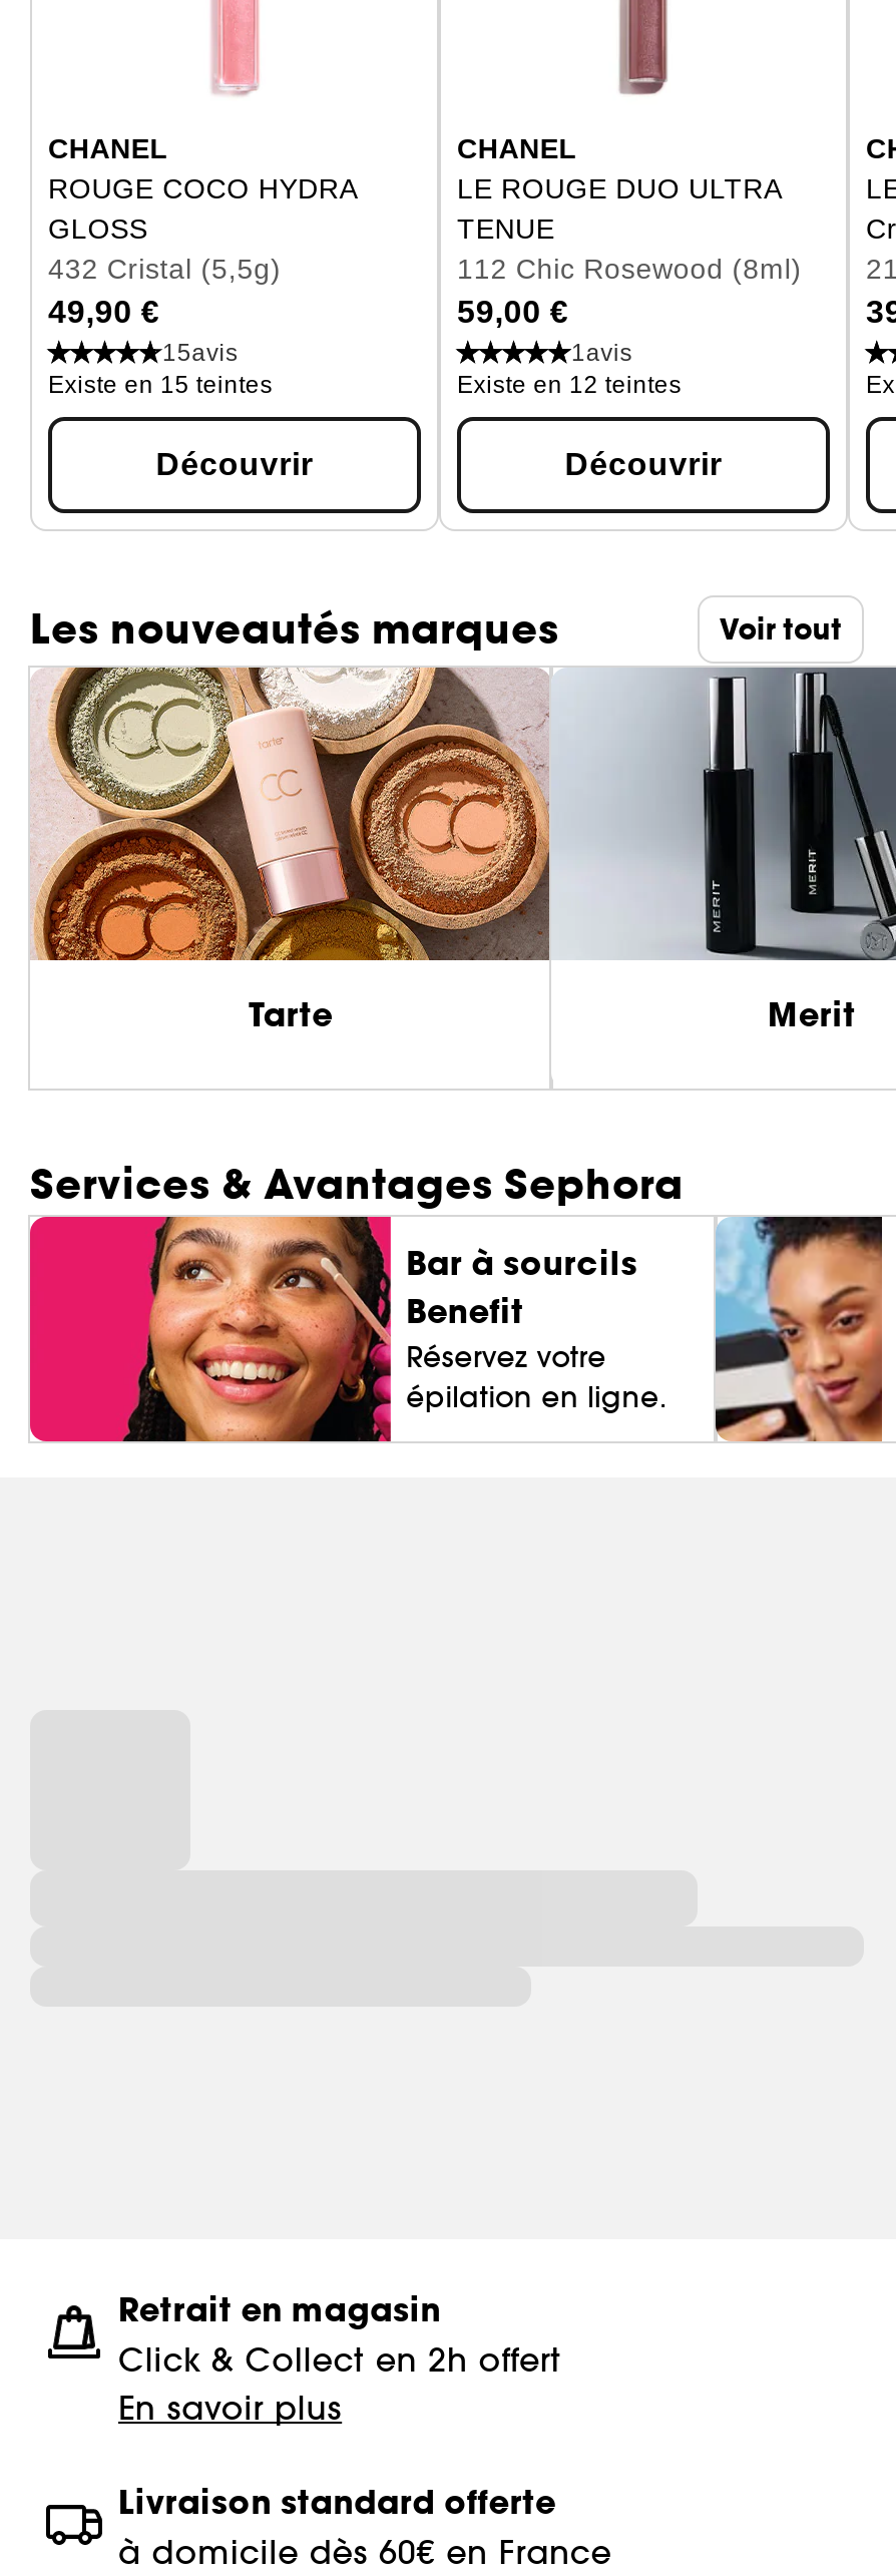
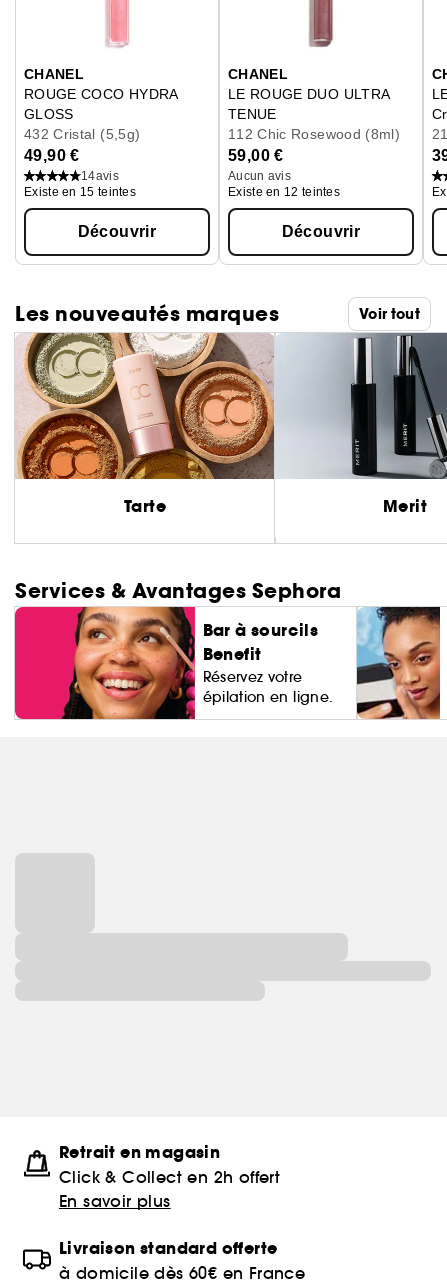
[162,338,238,366] 15avis -> [81,168,119,182] 14avis
[571,338,632,366] 1avis -> [228,168,291,182] Aucun avis

